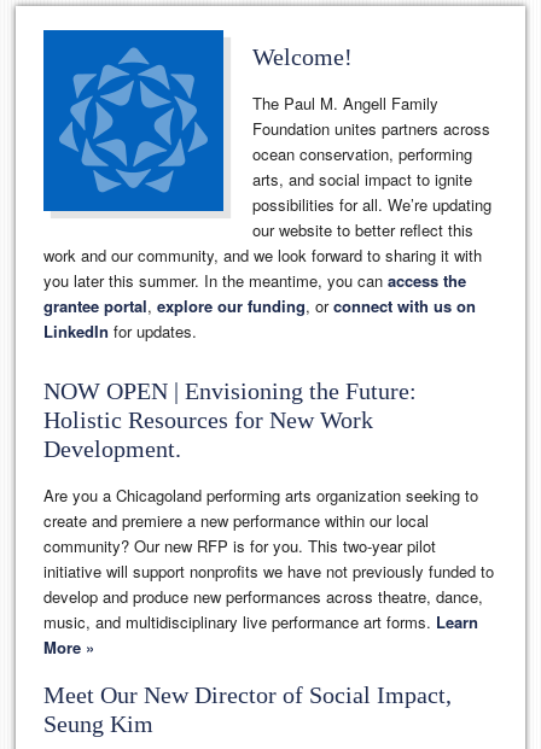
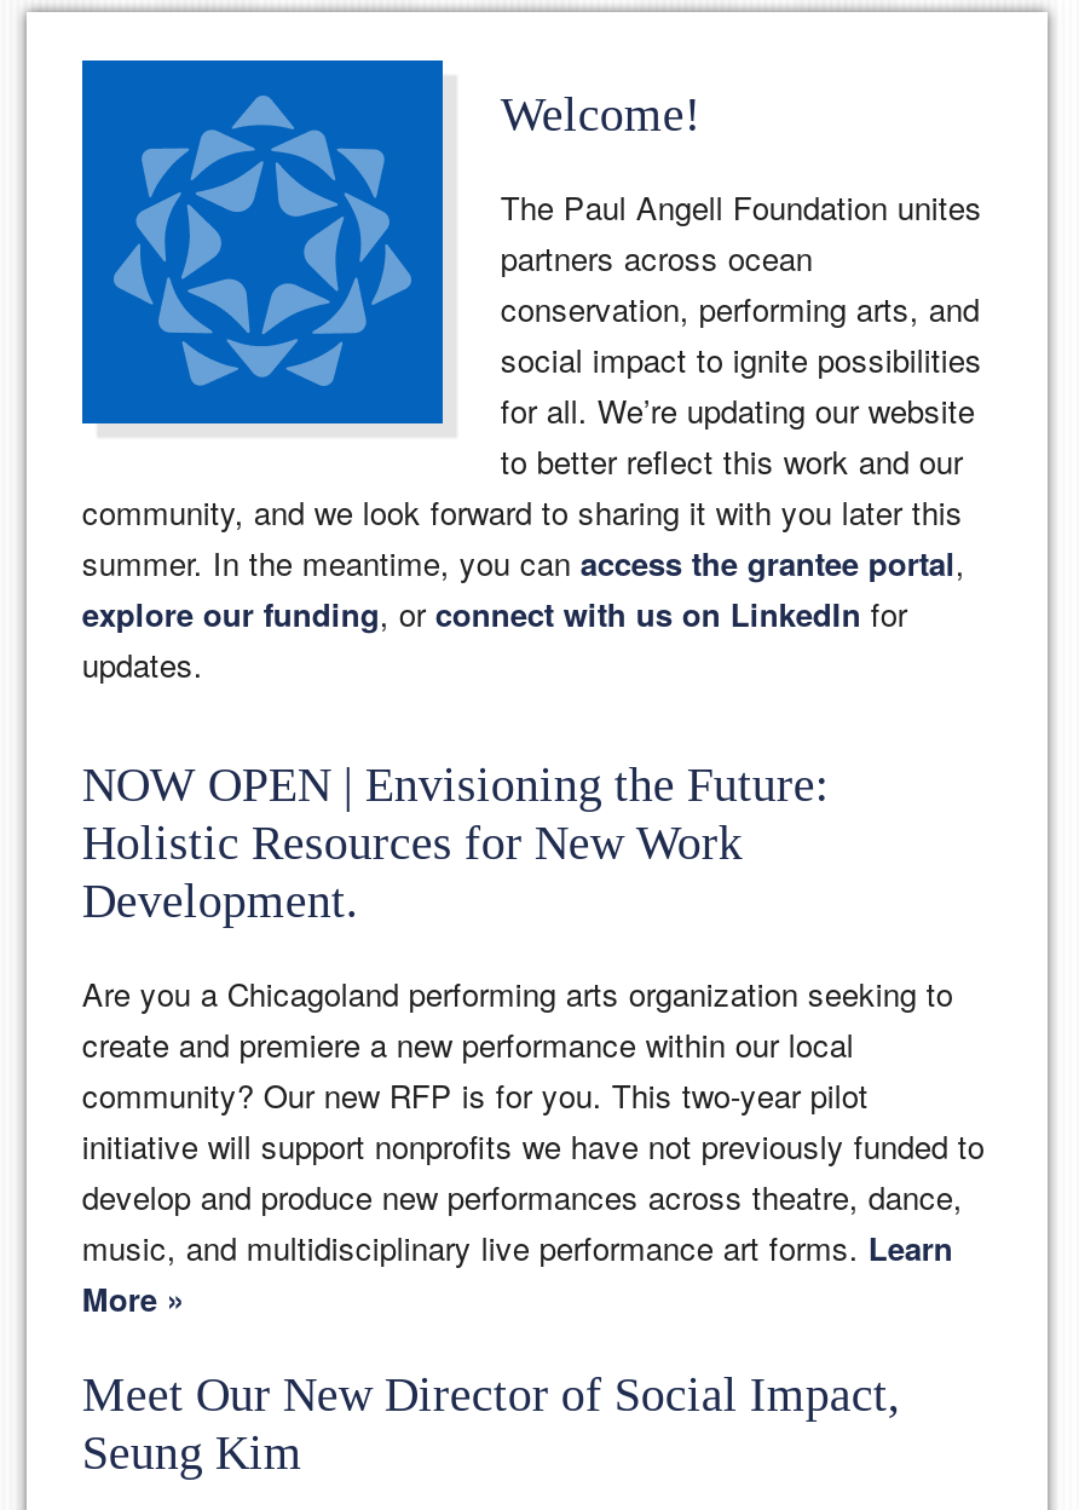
[43,92,491,343] The Paul M. Angell Family | Foundation unites partners across | ocean conservation, performing | arts, and social impact to ignite | possibilities for all. We’re updating | our website to better reflect this | work and our community, and we look forward to sharing it with | you later this summer. In the meantime, you can access the | grantee portal, explore our funding, or connect with us on | LinkedIn for updates. -> [82,184,982,687] The Paul Angell Foundation unites | partners across ocean | conservation, performing arts, and | social impact to ignite possibilities | for all. We’re updating our website | to better reflect this work and our | community, and we look forward to sharing it with you later this | summer. In the meantime, you can access the grantee portal, | explore our funding, or connect with us on LinkedIn for | updates.

